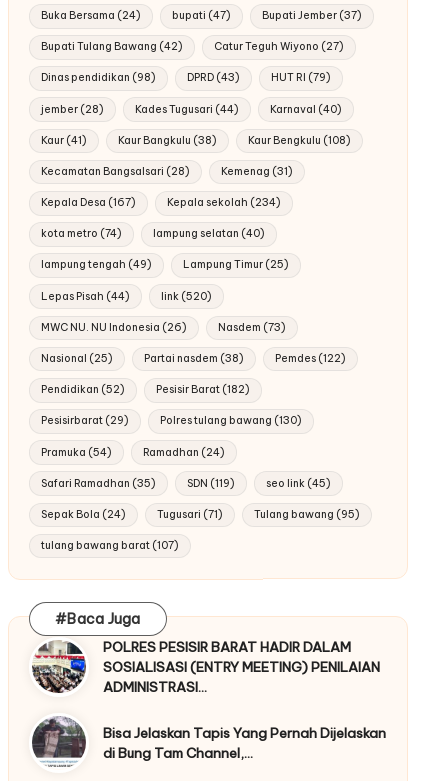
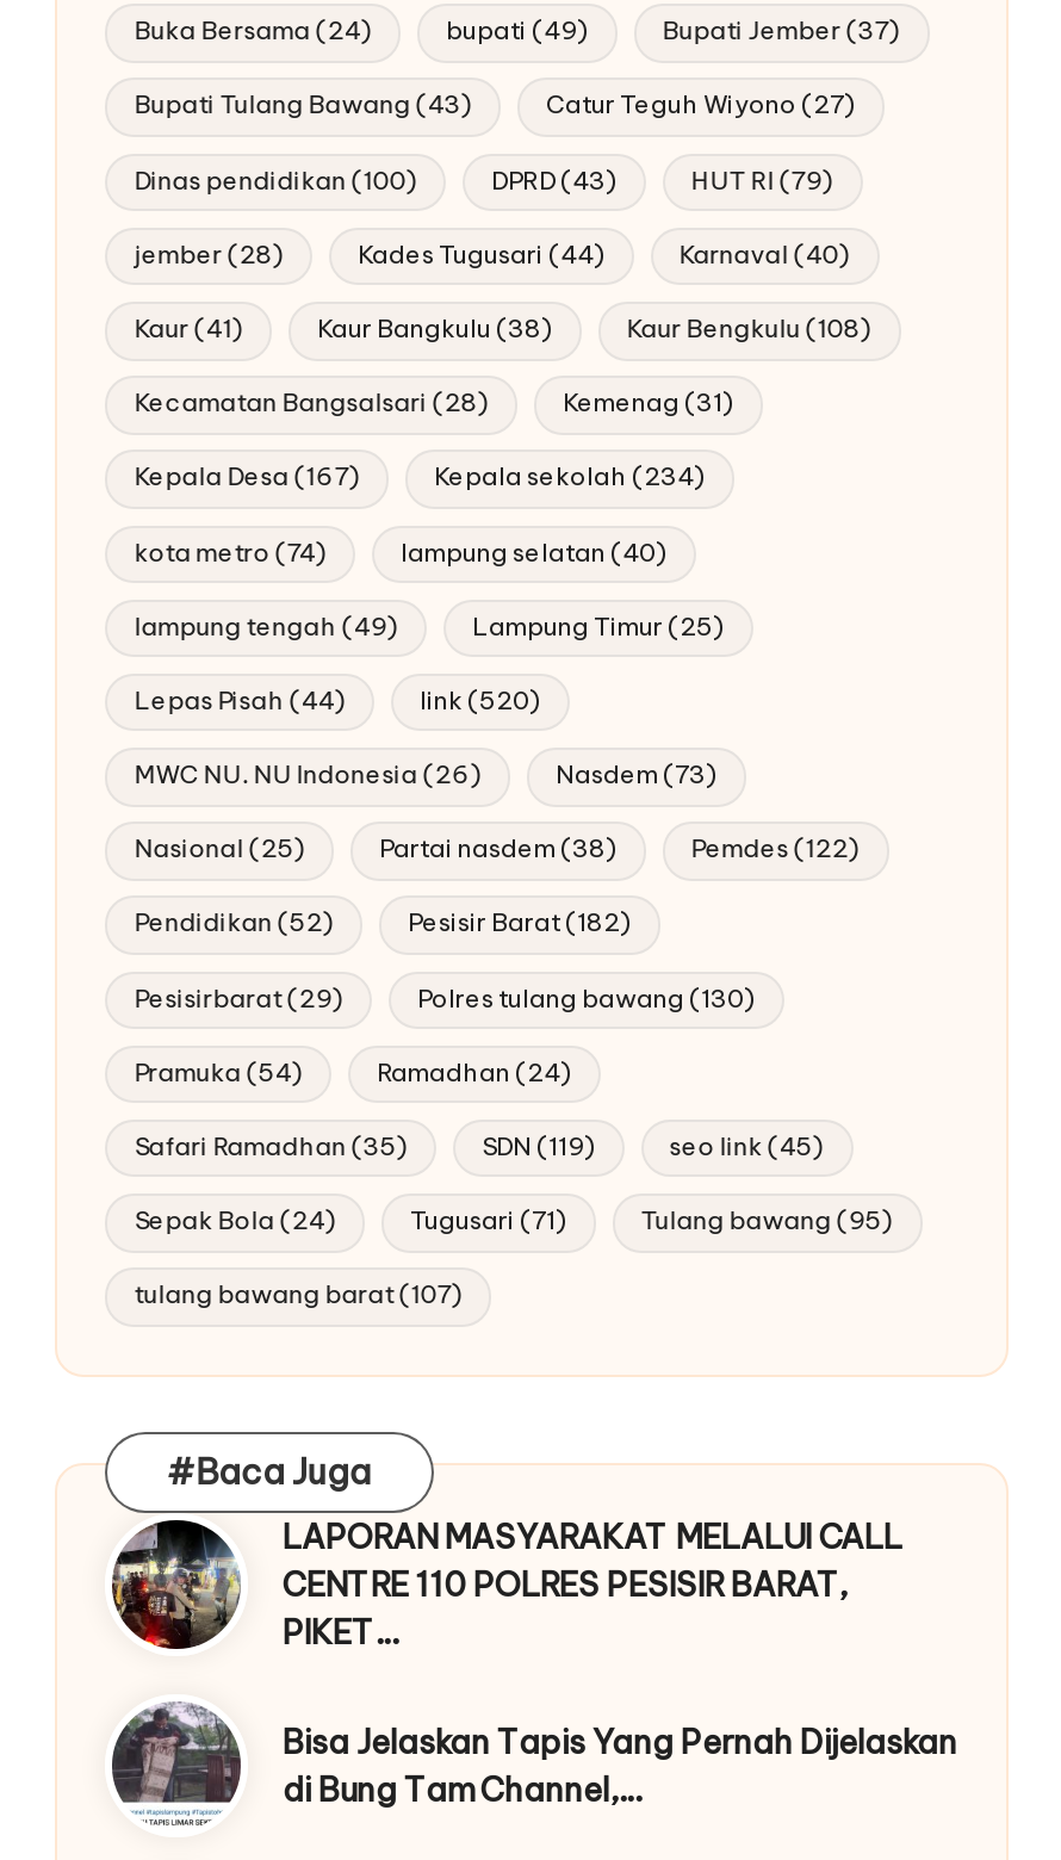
[172,9,231,22] bupati (47) -> [446,17,589,48] bupati (49)
[41,40,183,53] Bupati Tulang Bawang (42) -> [134,92,473,123] Bupati Tulang Bawang (43)
[41,72,156,85] Dinas pendidikan (98) -> [134,166,418,197] Dinas pendidikan (100)
[32,637,380,696] [image] | POLRES PESISIR BARAT HADIR DALAM | SOSIALISASI (ENTRY MEETING) PENILAIAN | ADMINISTRASI… -> [112,1516,902,1654] [image] | LAPORAN MASYARAKAT MELALUI CALL | CENTRE 110 POLRES PESISIR BARAT, | PIKET…

